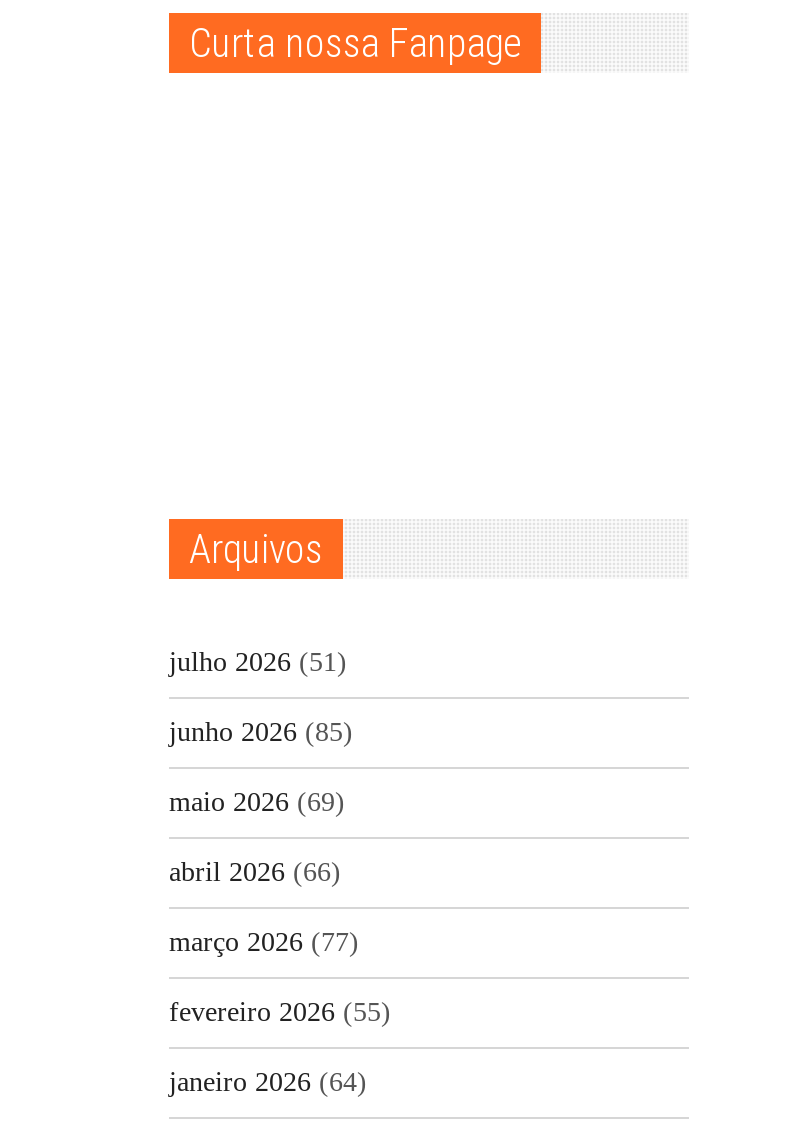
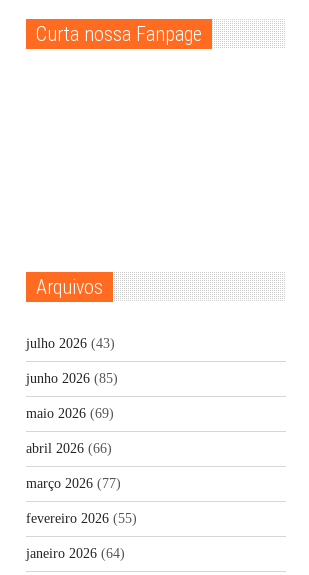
[169,647,347,677] julho 2026 (51) -> [26,336,115,351] julho 2026 (43)

